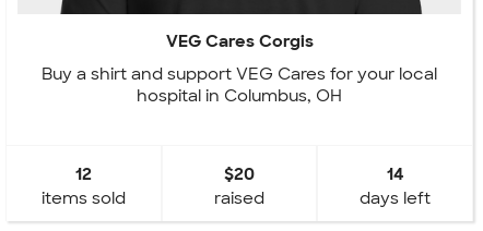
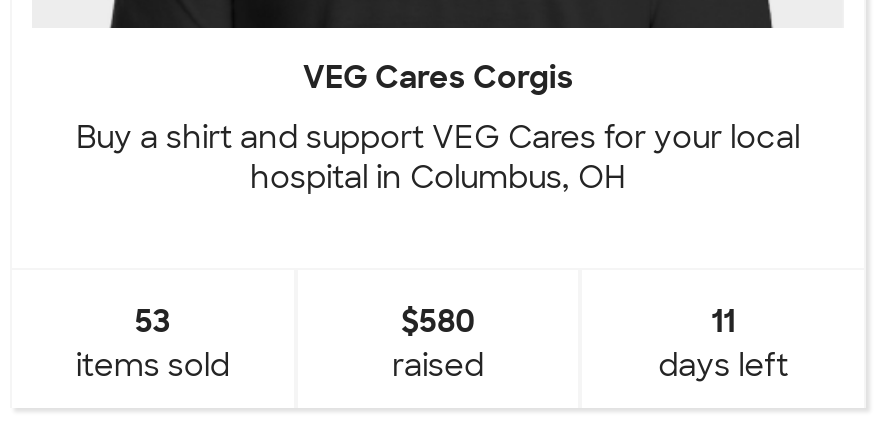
[75,164,92,186] 12 -> [135,301,171,341] 53
[224,164,255,186] $20 -> [401,301,475,341] $580
[386,164,404,186] 14 -> [711,301,735,341] 11

